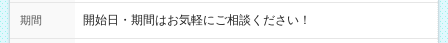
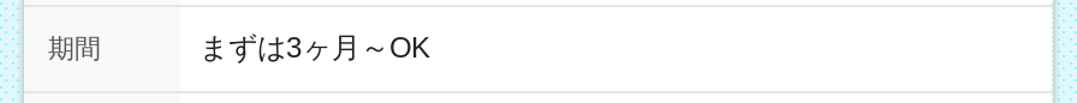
[83,13,311,27] 開始日・期間はお気軽にご相談ください！ -> [200,31,430,65] まずは3ヶ月～OK

